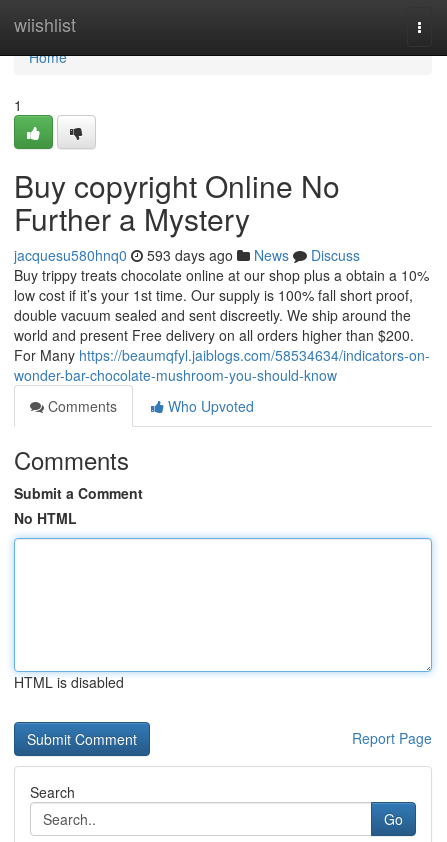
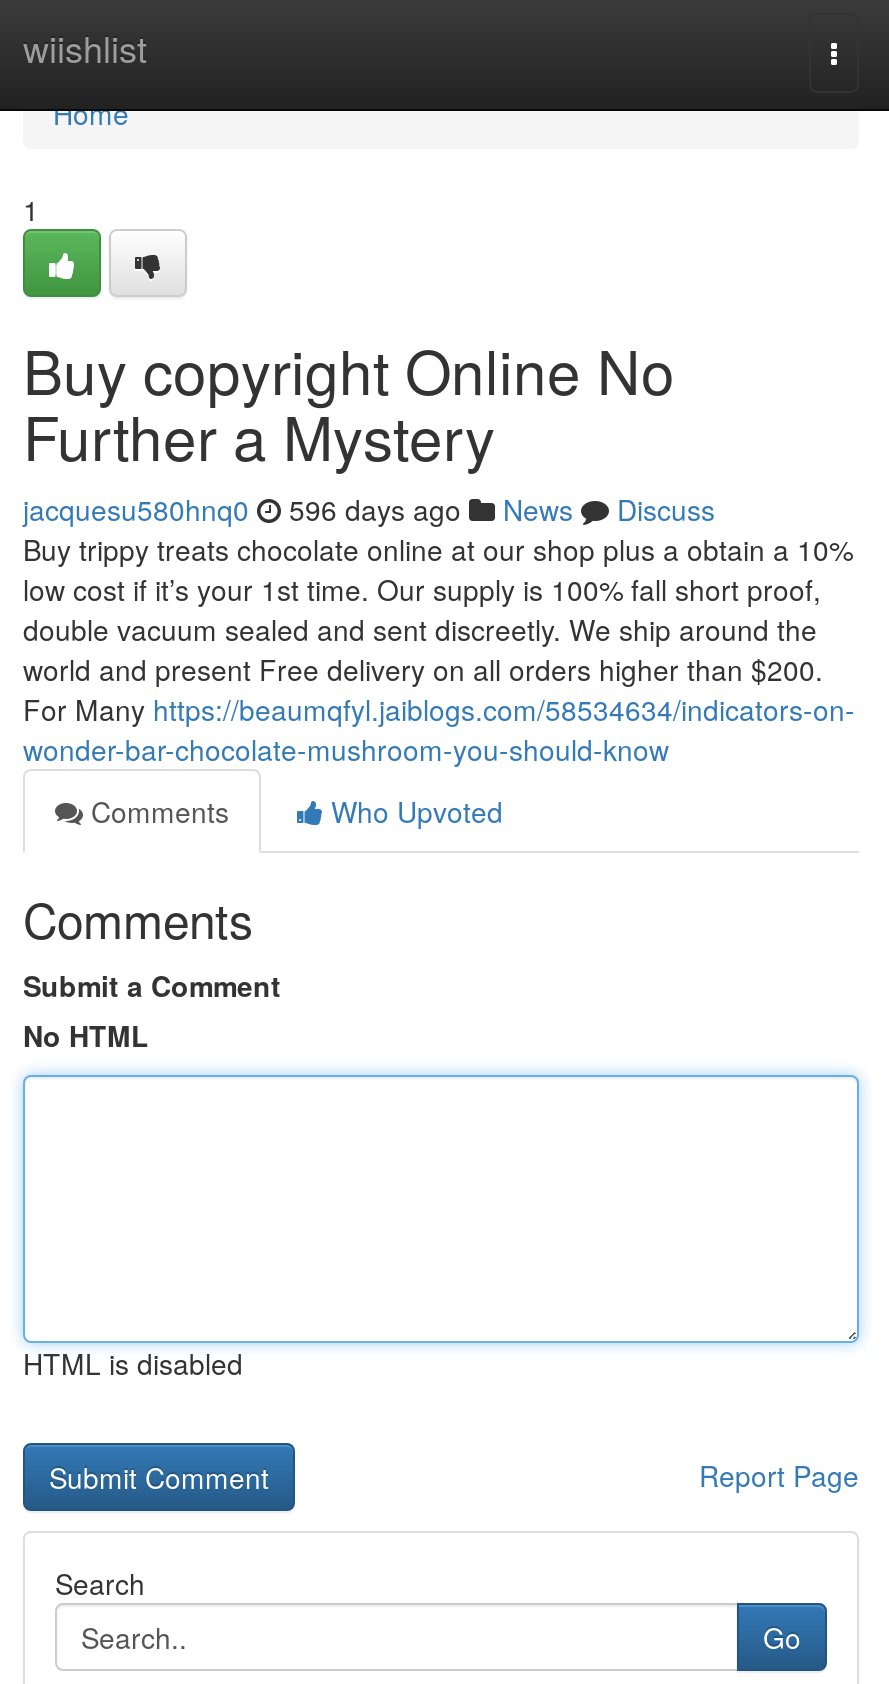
[14,245,360,265] jacquesu580hnq0 593 days ago News Discuss -> [23,489,715,529] jacquesu580hnq0 596 days ago News Discuss

